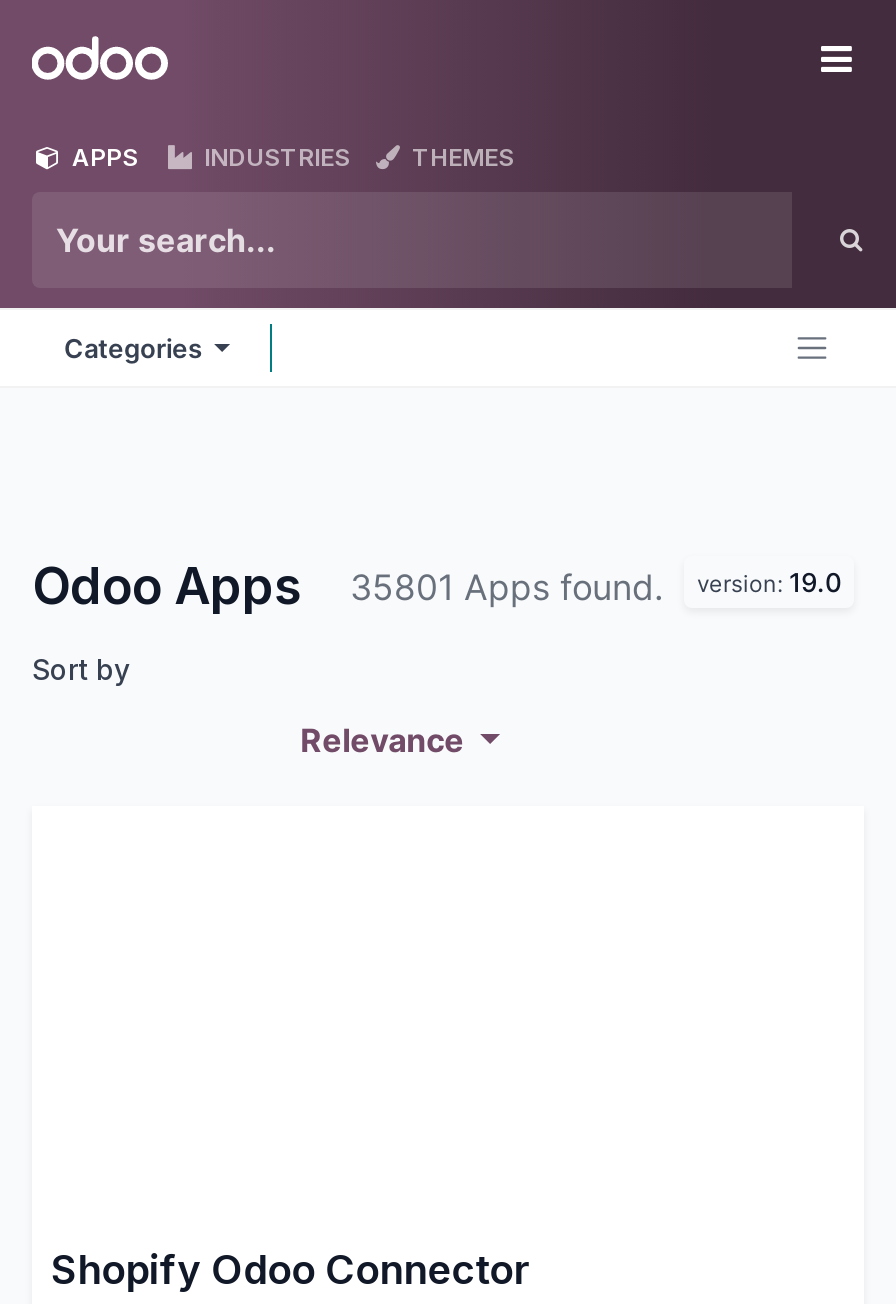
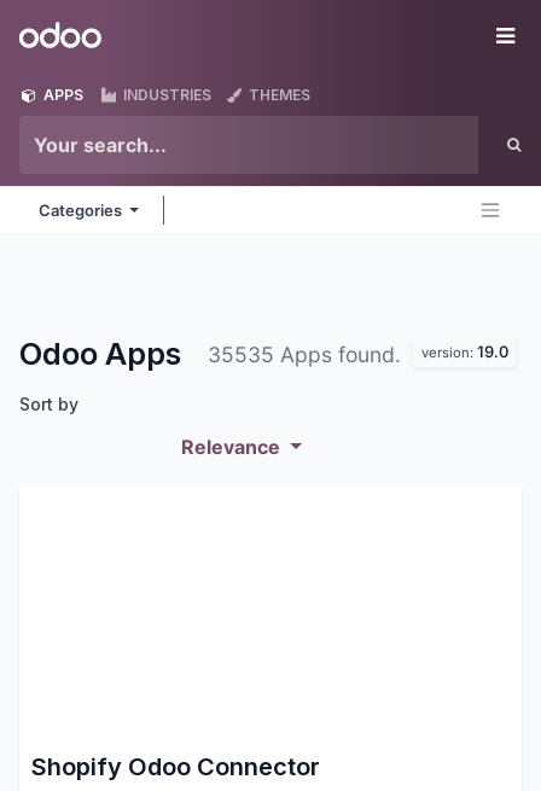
[32,556,841,616] Odoo Apps 35801 Apps found. version: 19.0 -> [19,336,508,372] Odoo Apps 35535 Apps found. version: 19.0

